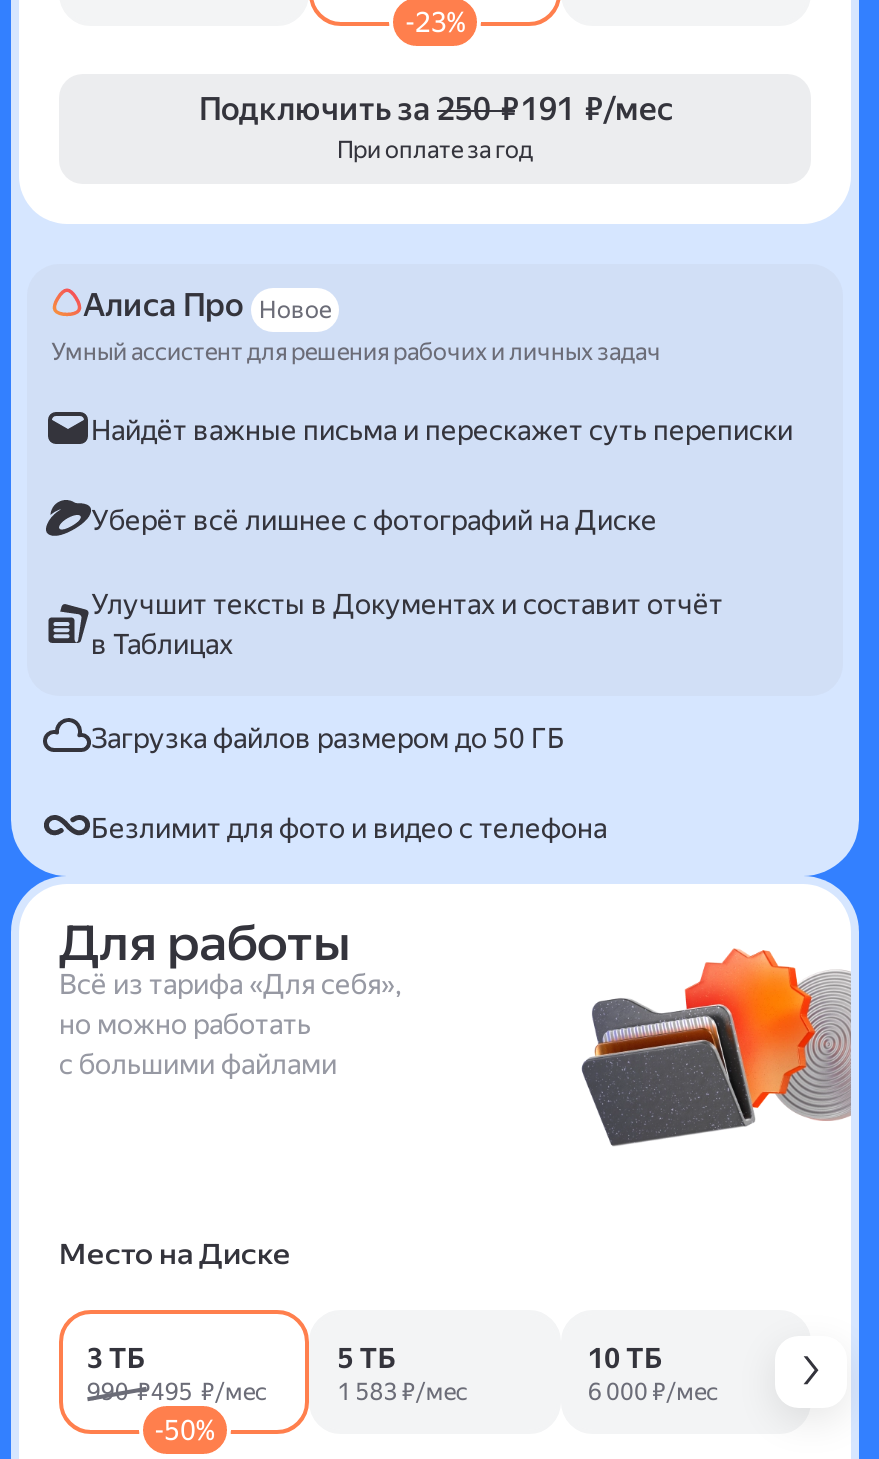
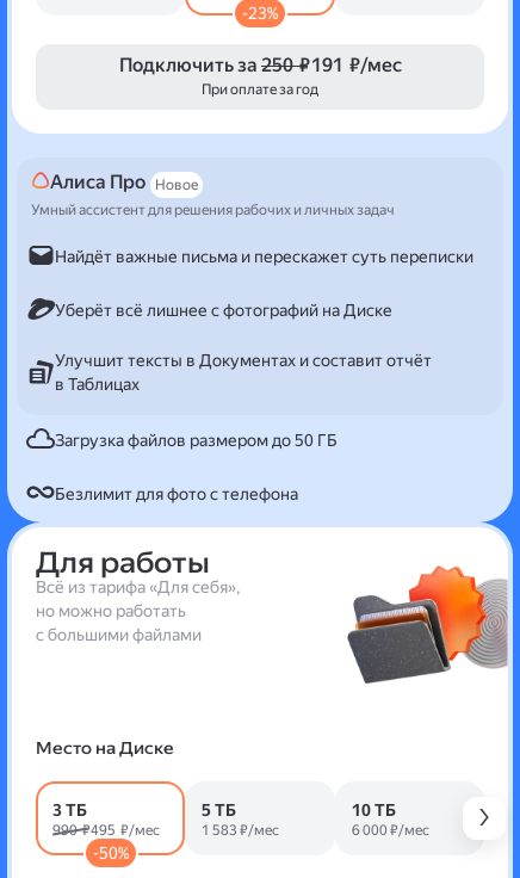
[91,811,607,843] Безлимит для фото и видео с телефона -> [55,484,298,503] Безлимит для фото с телефона

